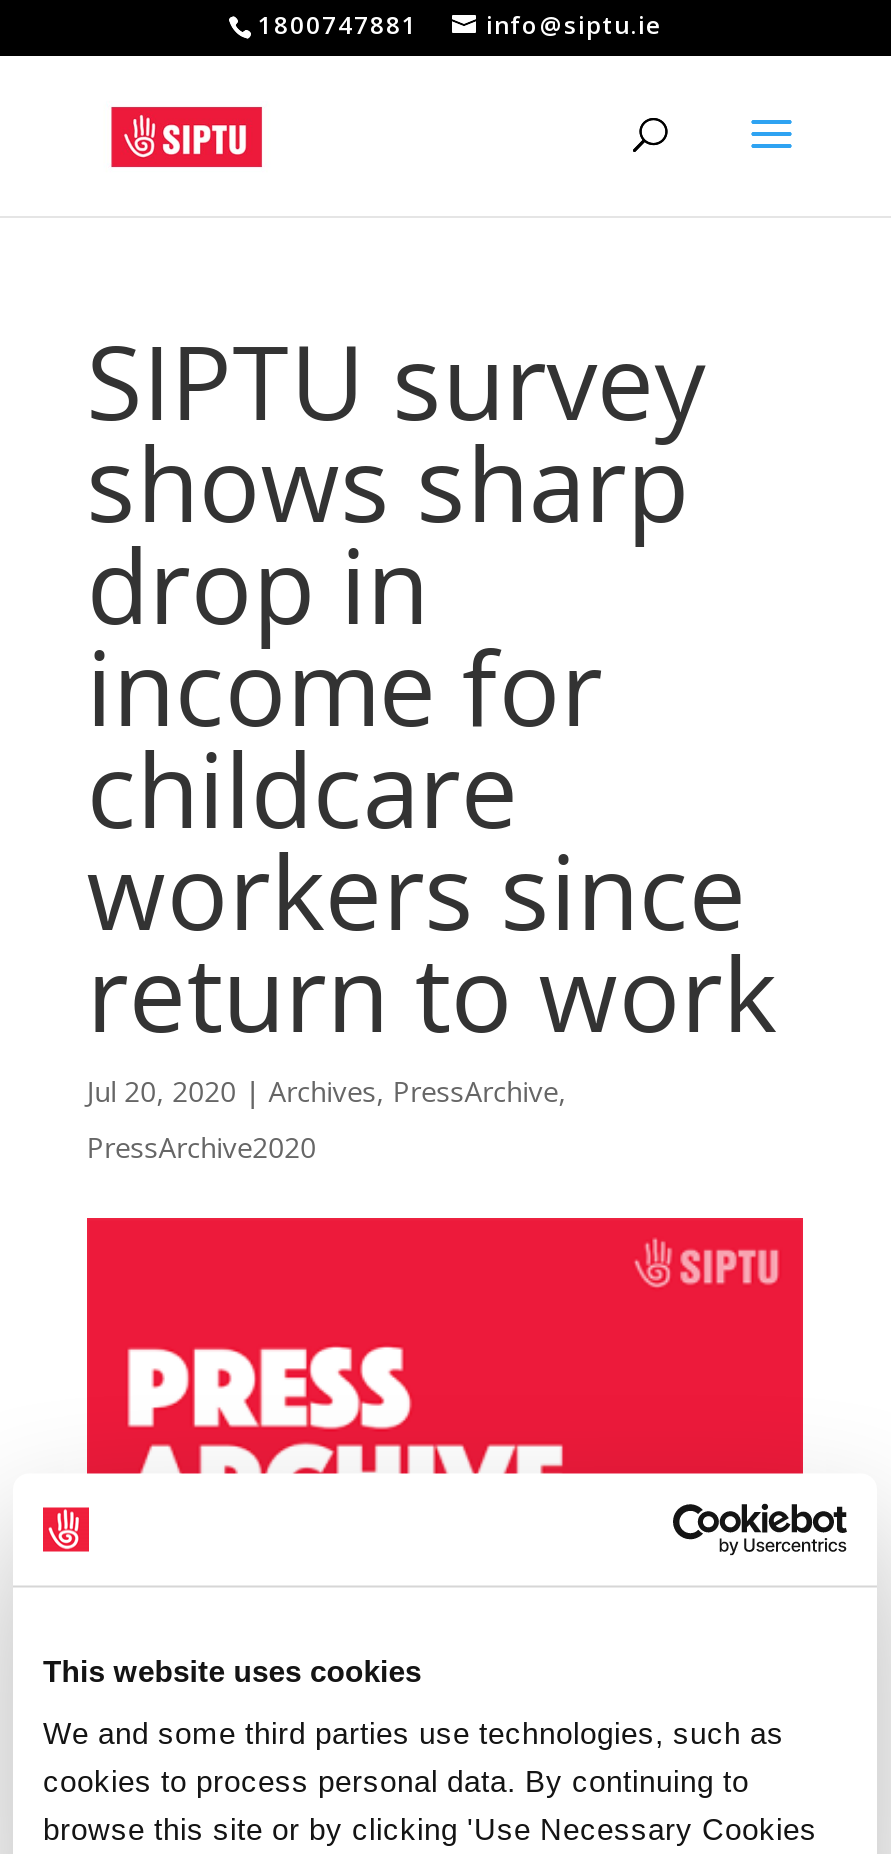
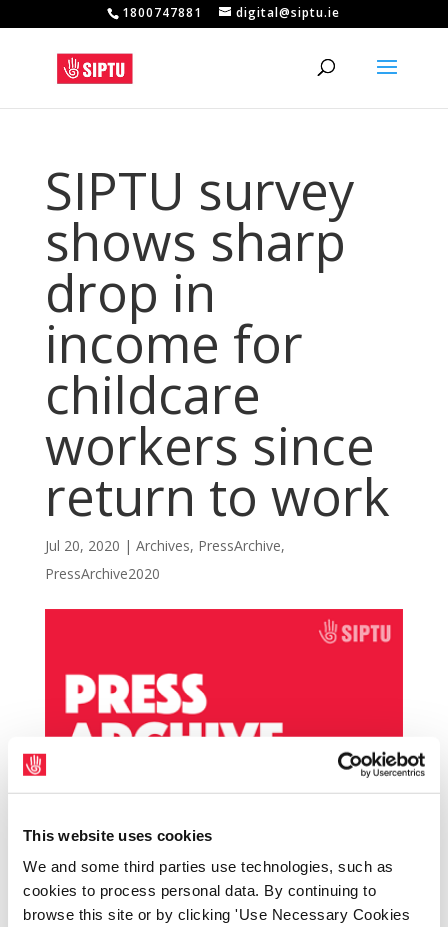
[486,8,662,42] info@siptu.ie -> [236,4,340,21] digital@siptu.ie

